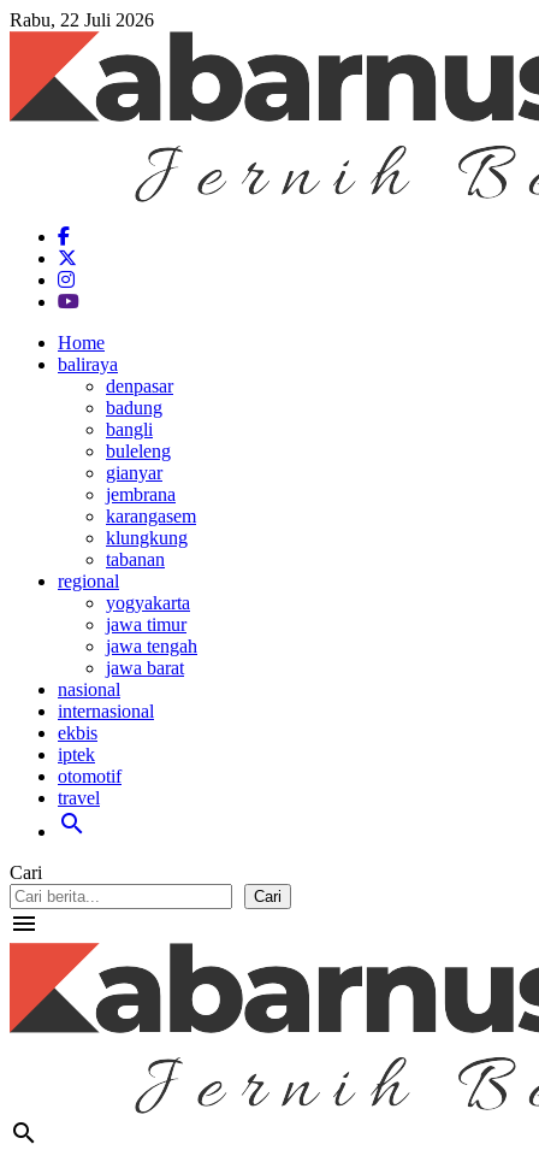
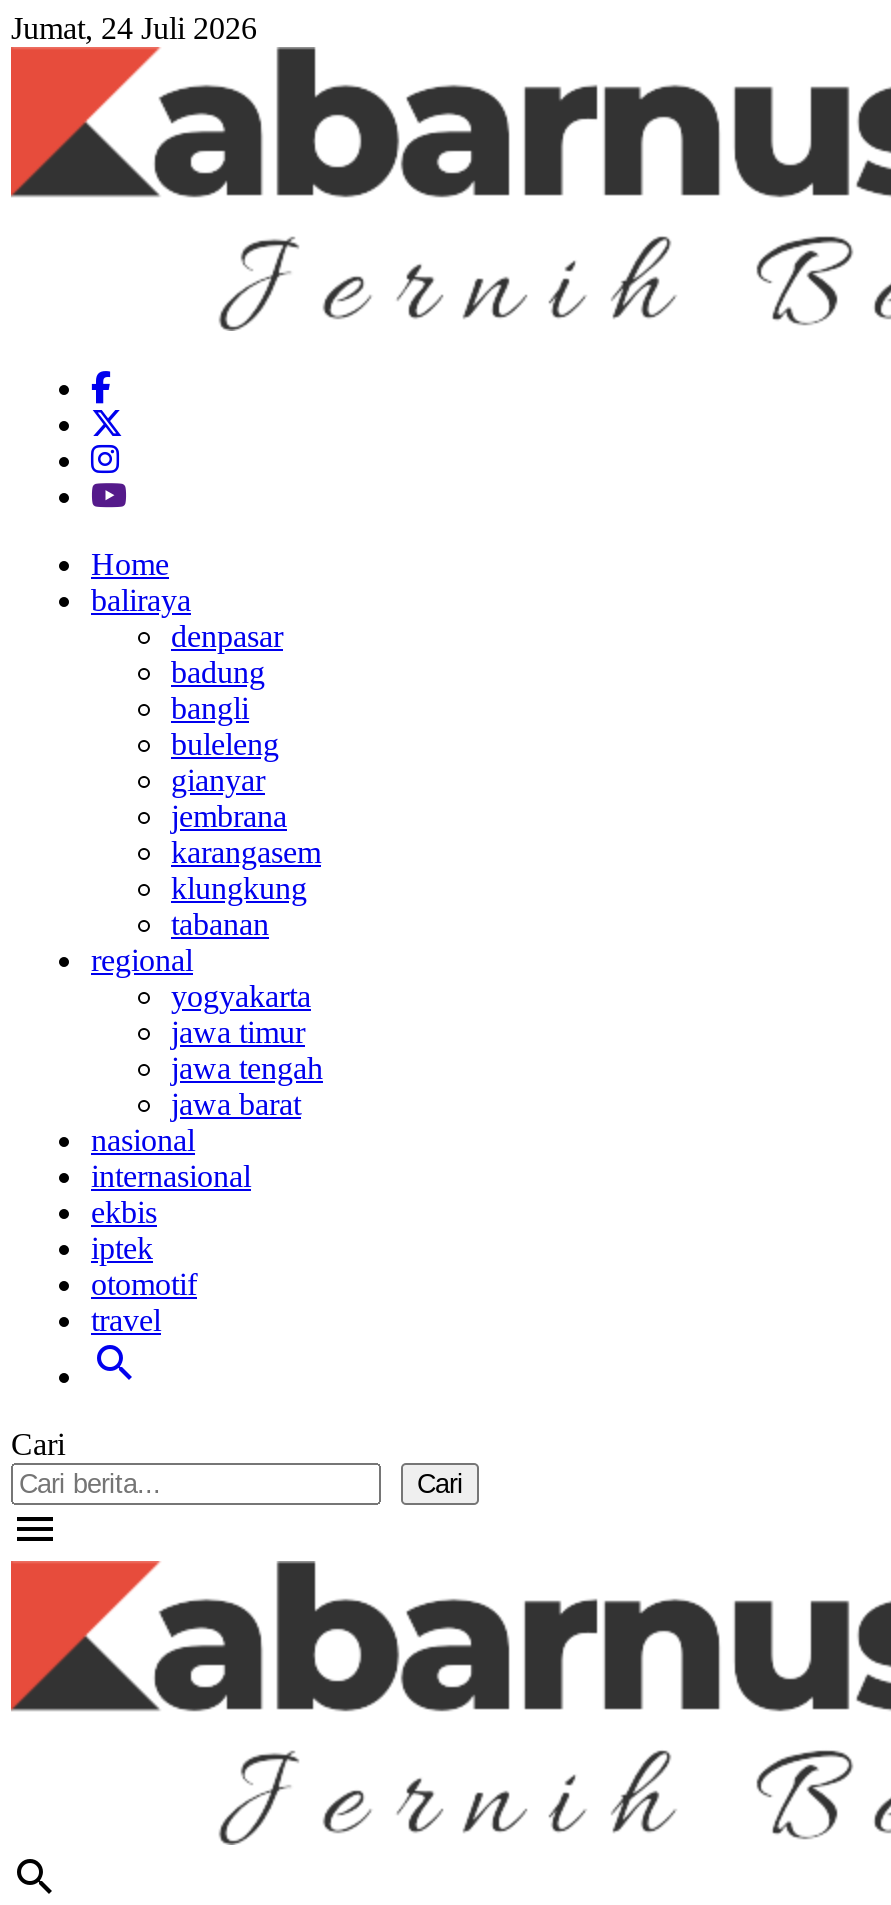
[10,10,154,30] Rabu, 22 Juli 2026 -> [11,11,257,45] Jumat, 24 Juli 2026

